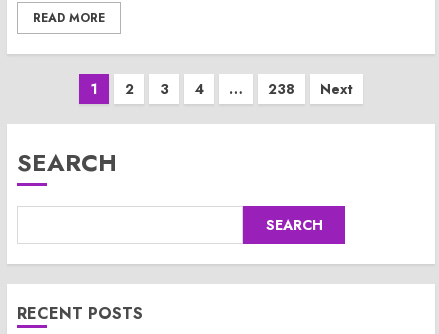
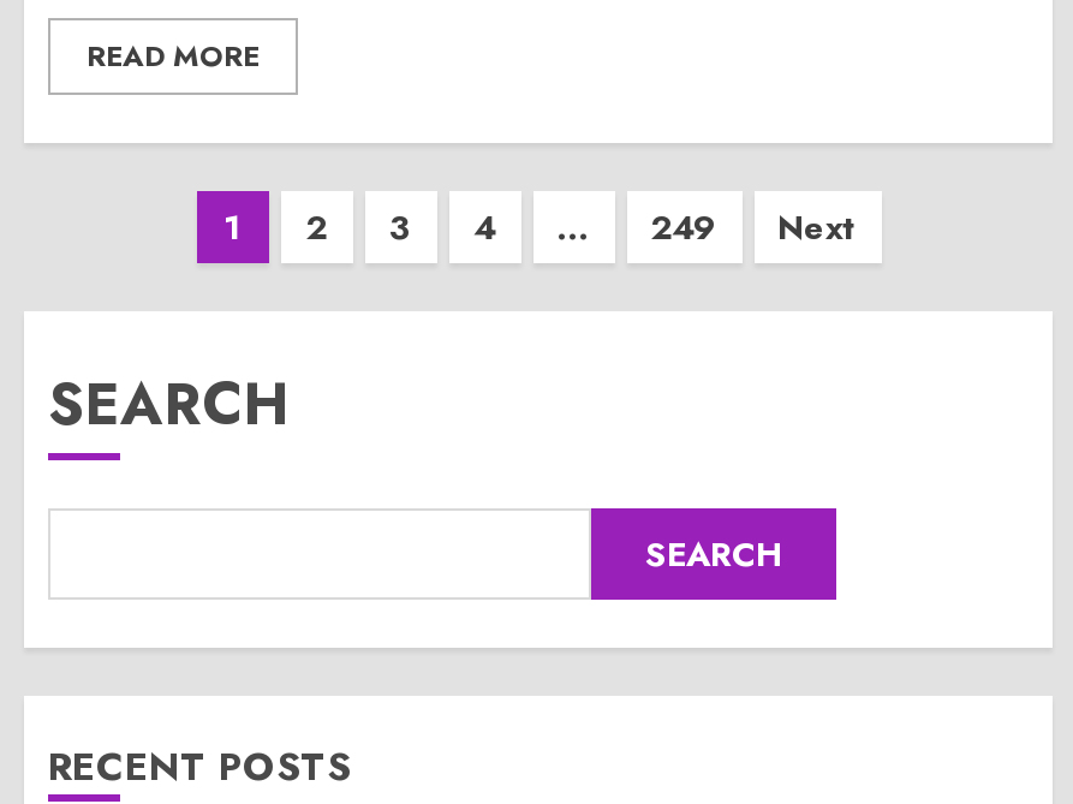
[268,79,295,99] 238 -> [650,203,717,251] 249

